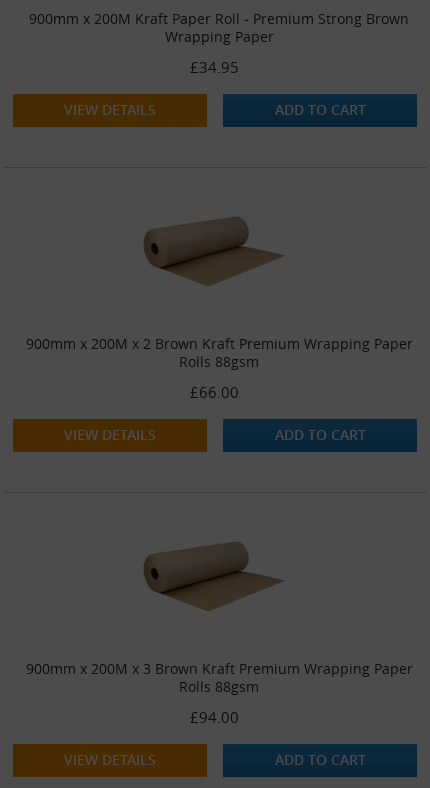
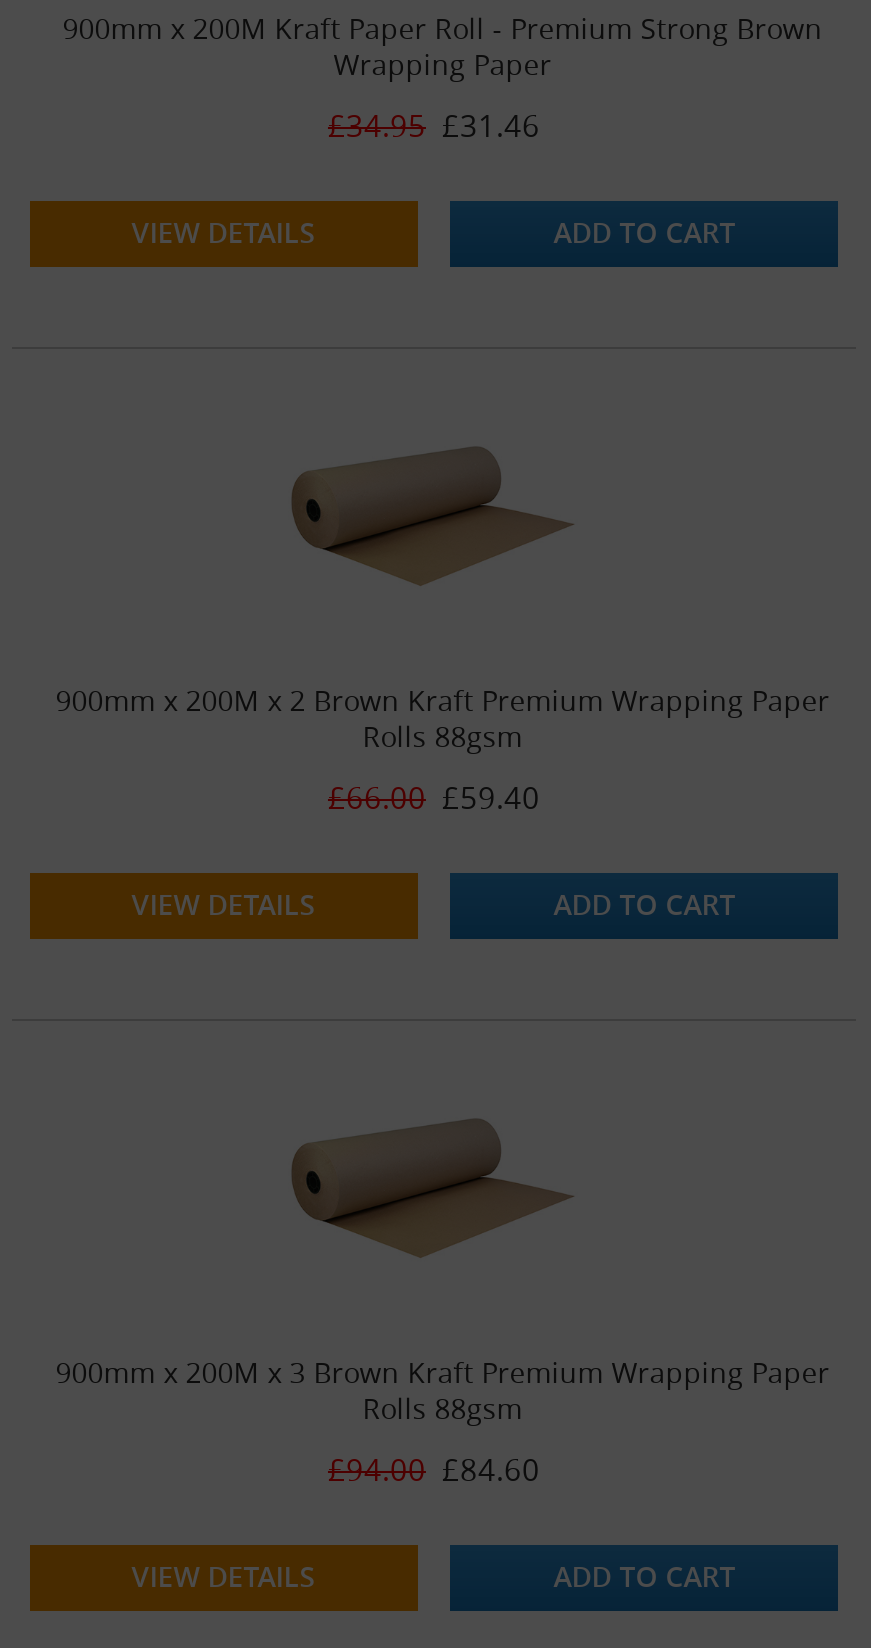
[186,57,243,77] £34.95 -> [328,104,548,144] £34.95 £31.46
[186,382,243,402] £66.00 -> [328,776,548,816] £66.00 £59.40
[186,707,243,727] £94.00 -> [328,1448,548,1488] £94.00 £84.60

